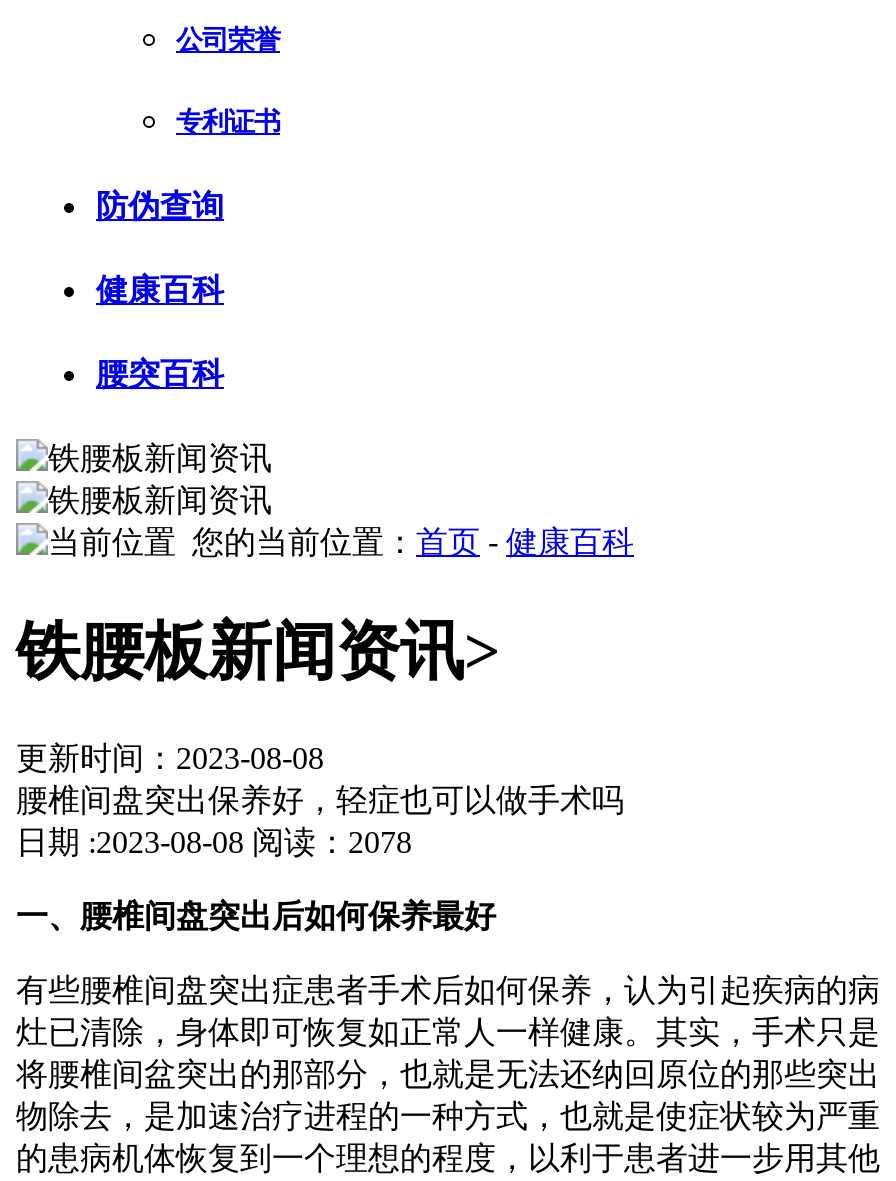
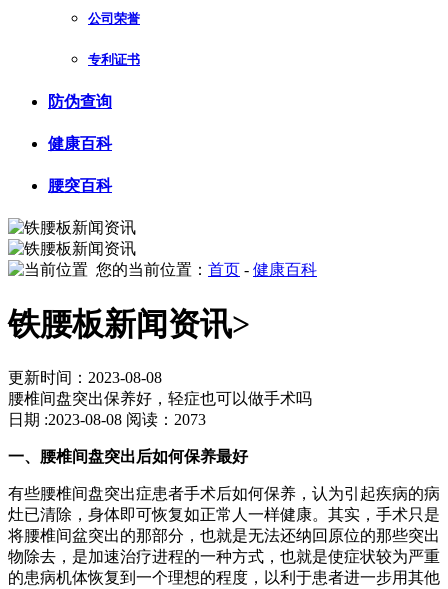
[16,825,412,859] 日期 :2023-08-08 阅读：2078 -> [8,411,206,428] 日期 :2023-08-08 阅读：2073

